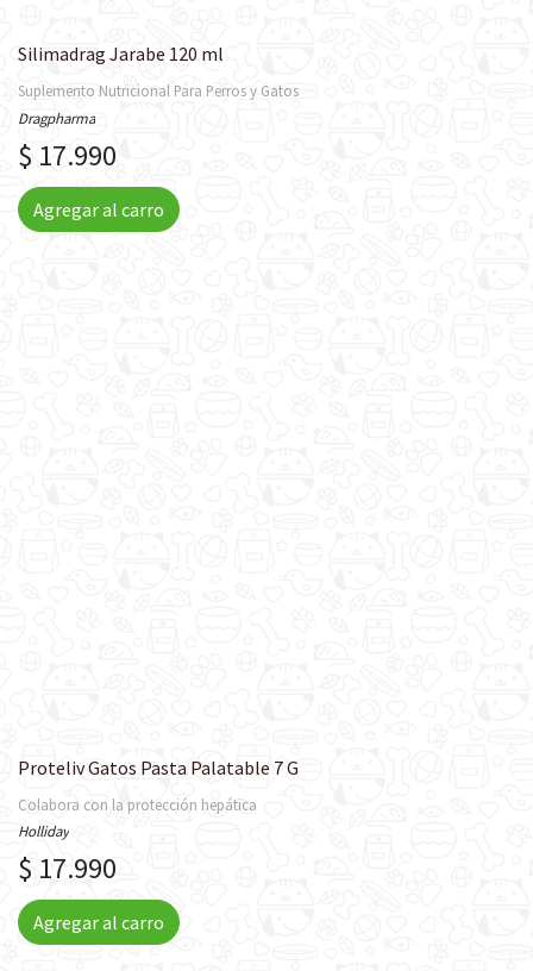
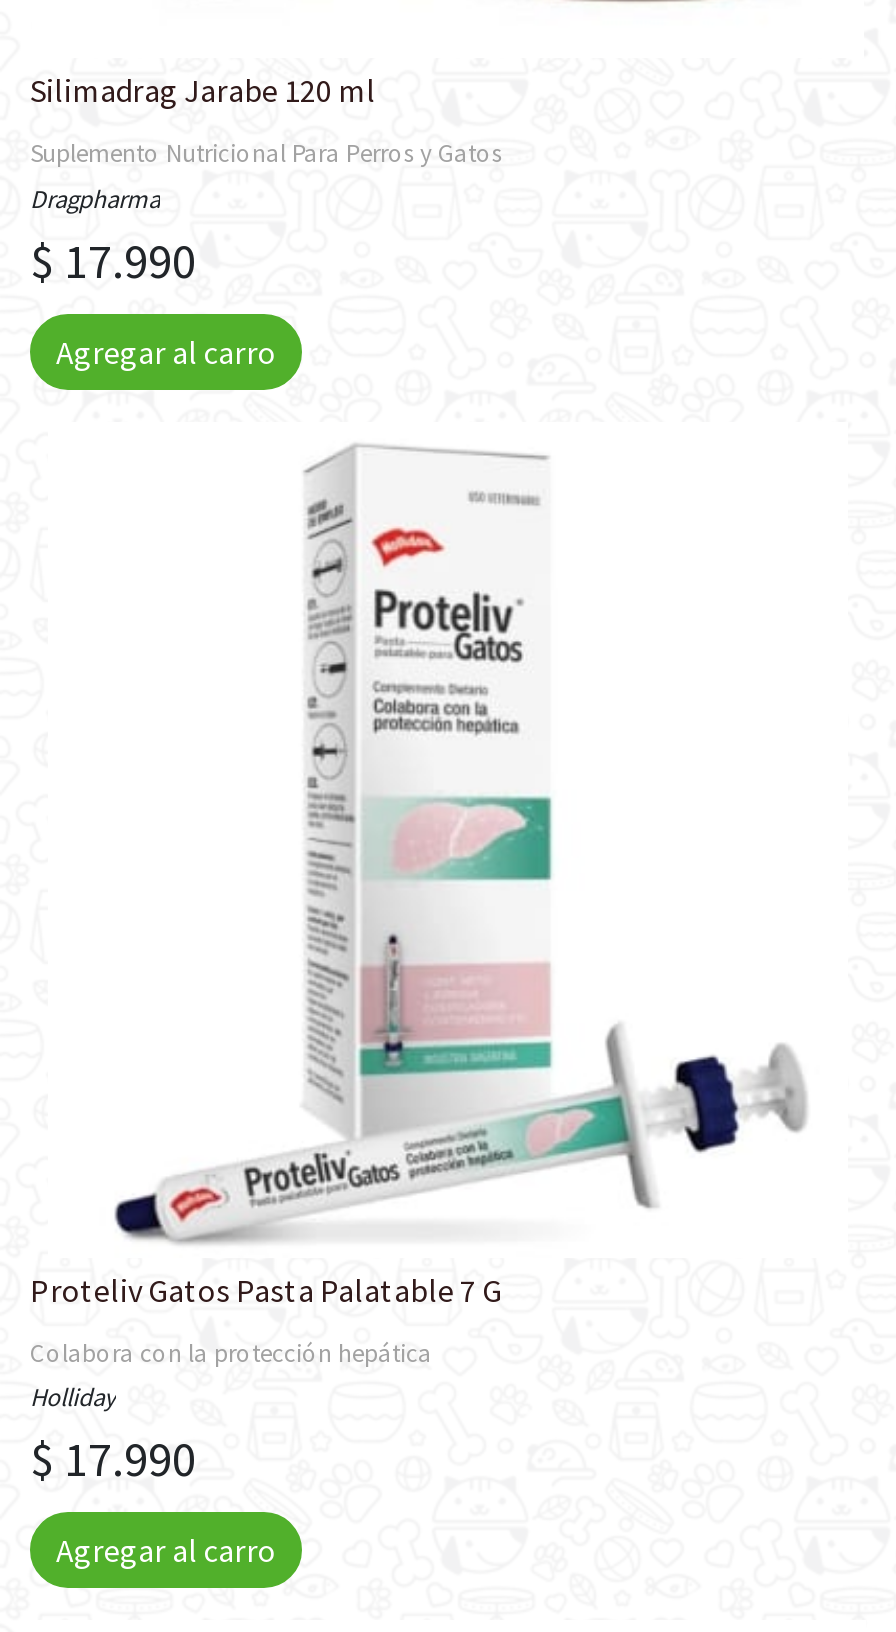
none -> [114,444,808,1244] [image]

